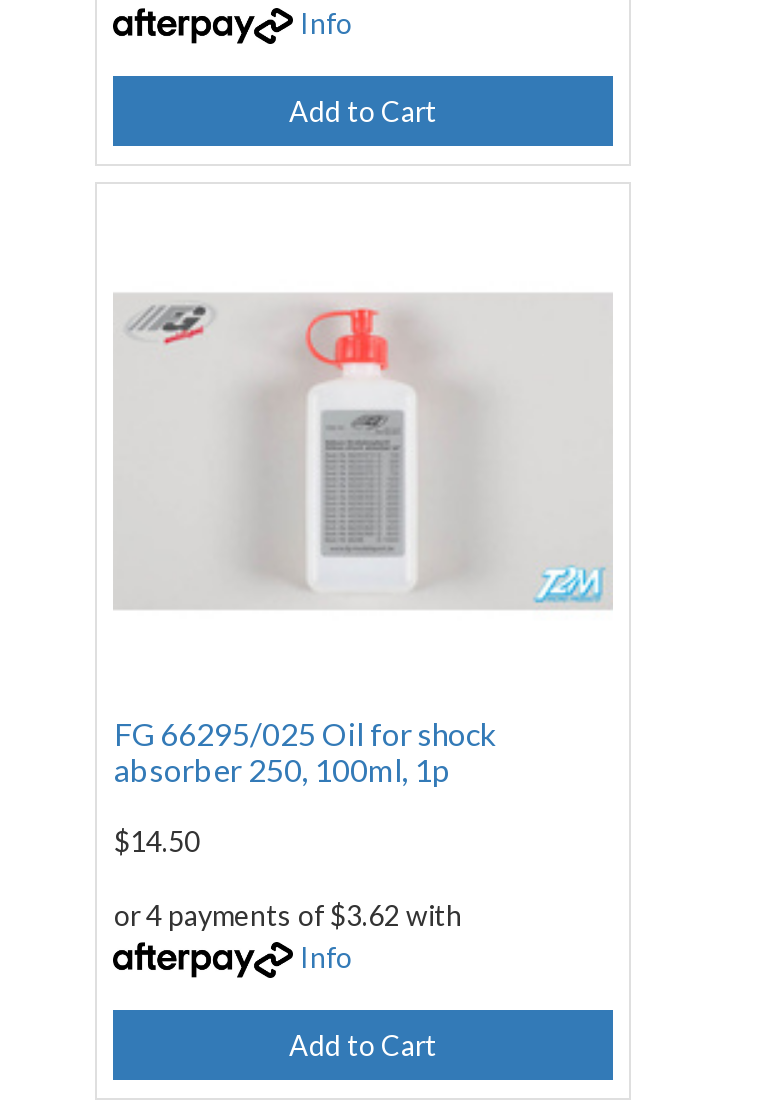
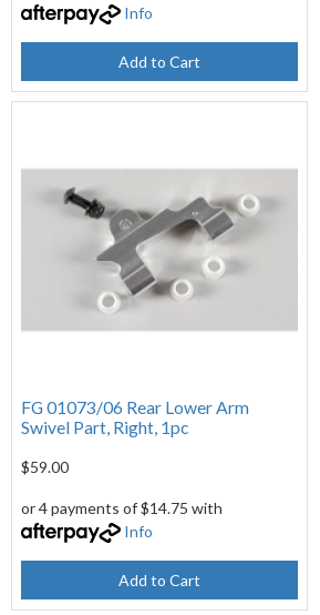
[113,292,613,610] [image] -> [22,163,297,337] [image]
[114,713,498,787] FG 66295/025 Oil for shock | absorber 250, 100ml, 1p -> [22,396,250,437] FG 01073/06 Rear Lower Arm | Swivel Part, Right, 1pc
[114,823,200,857] $14.50 -> [22,457,69,476] $59.00
[114,897,462,931] or 4 payments of $3.62 with -> [22,498,223,517] or 4 payments of $14.75 with

